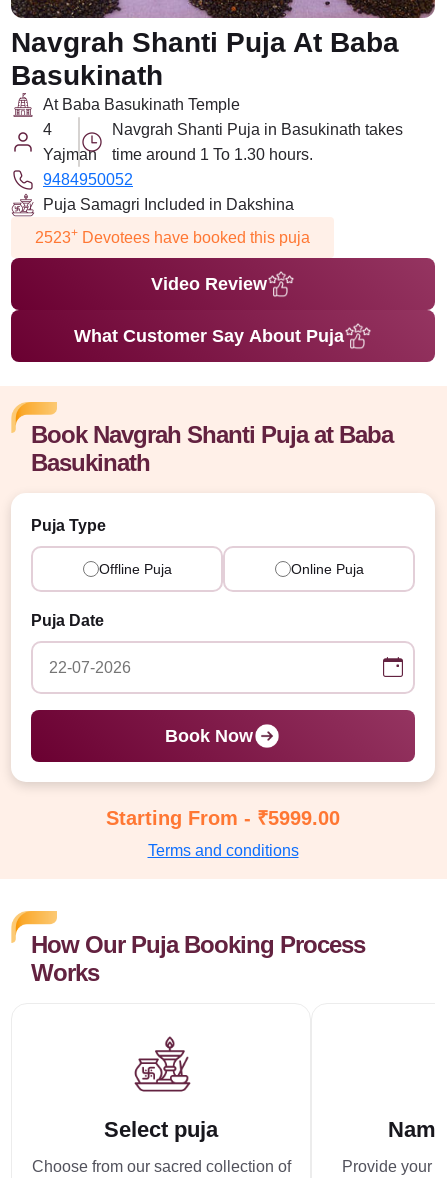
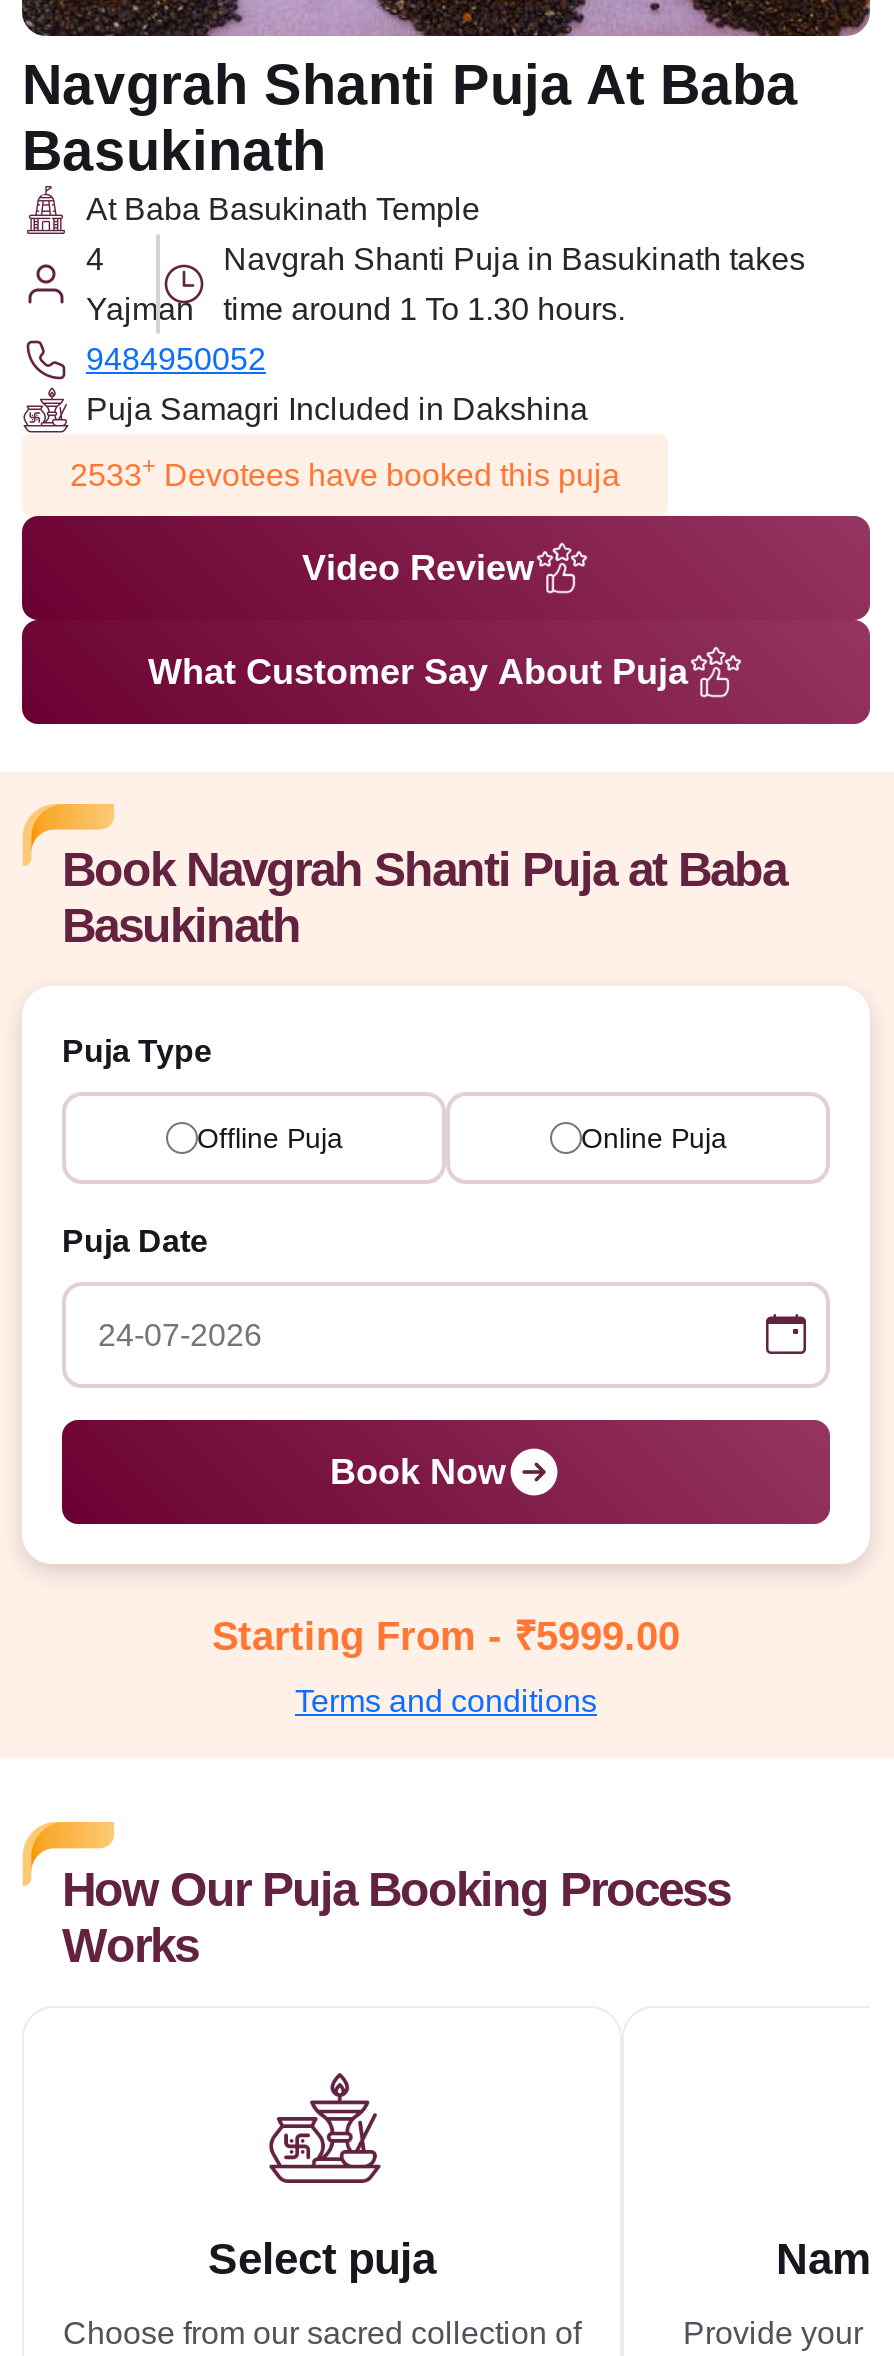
[35,226,310,246] 2523+ Devotees have booked this puja -> [70,452,620,492] 2533+ Devotees have booked this puja

